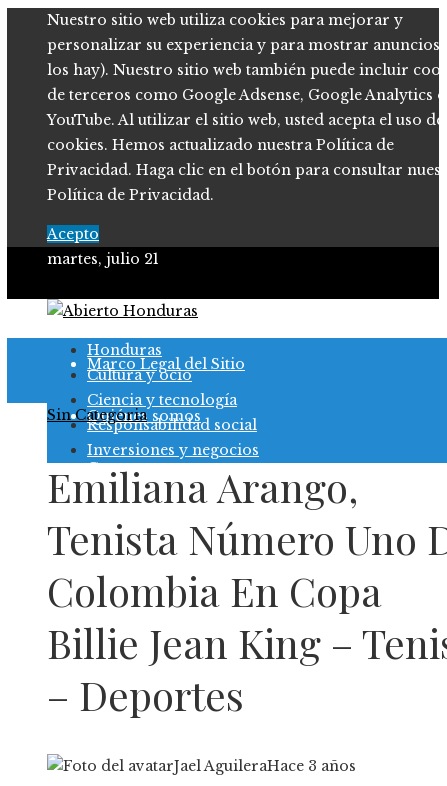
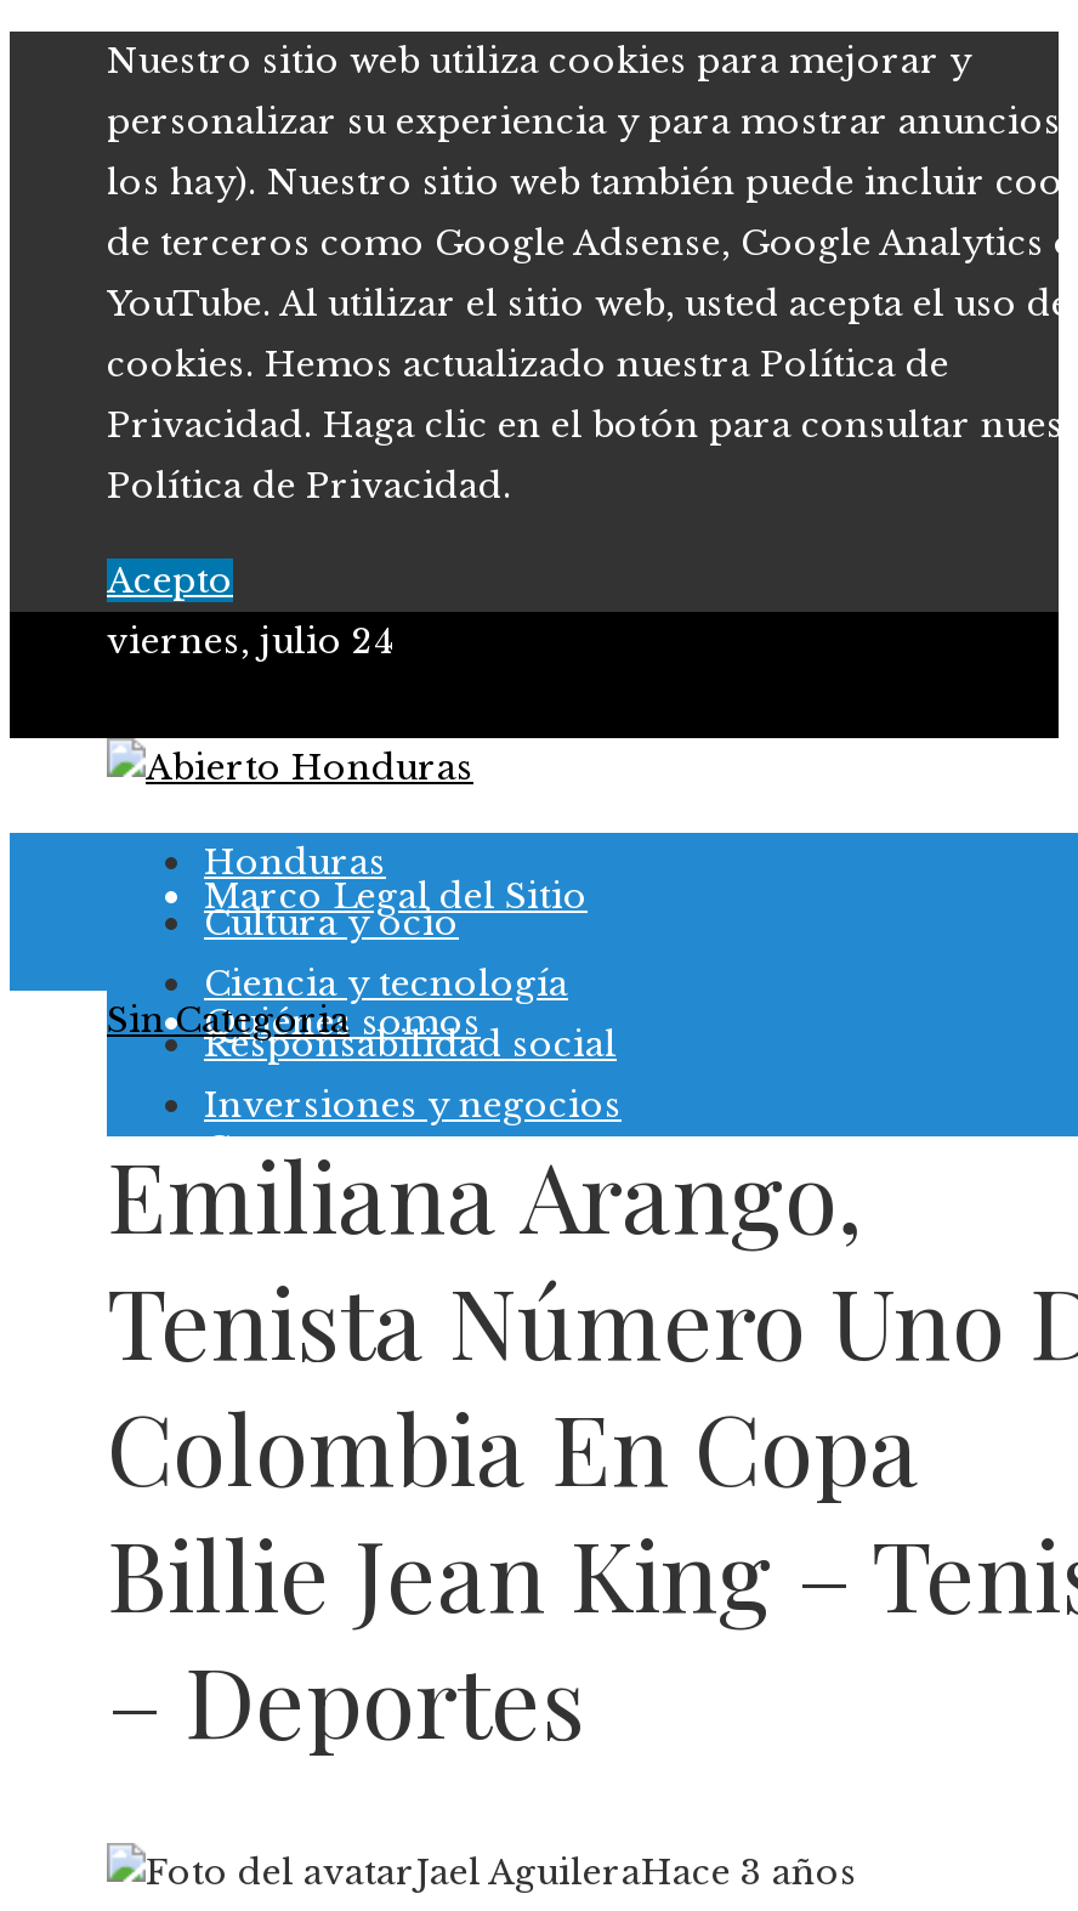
[47,250,159,268] martes, julio 21 -> [107,619,396,663] viernes, julio 24

